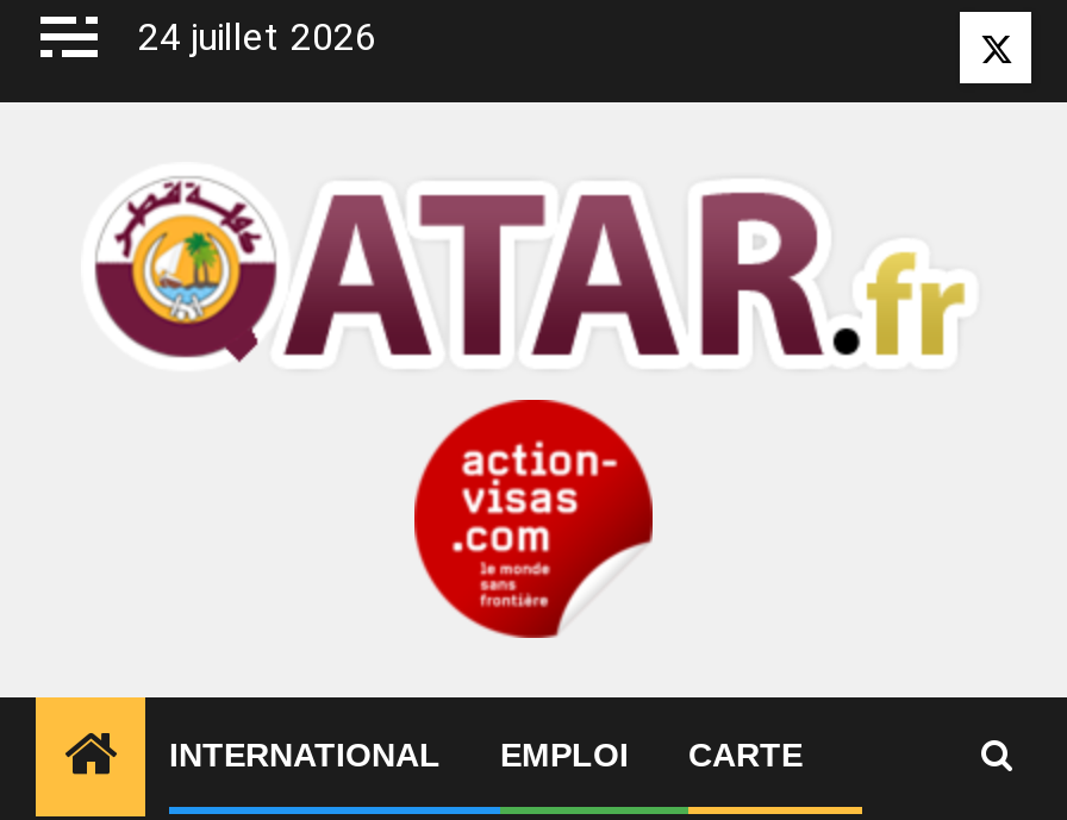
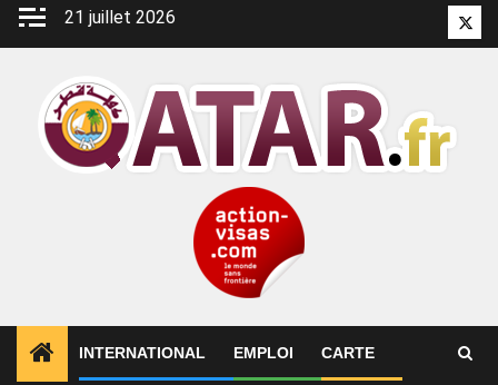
[138,14,376,60] 24 juillet 2026 -> [64,7,176,28] 21 juillet 2026

